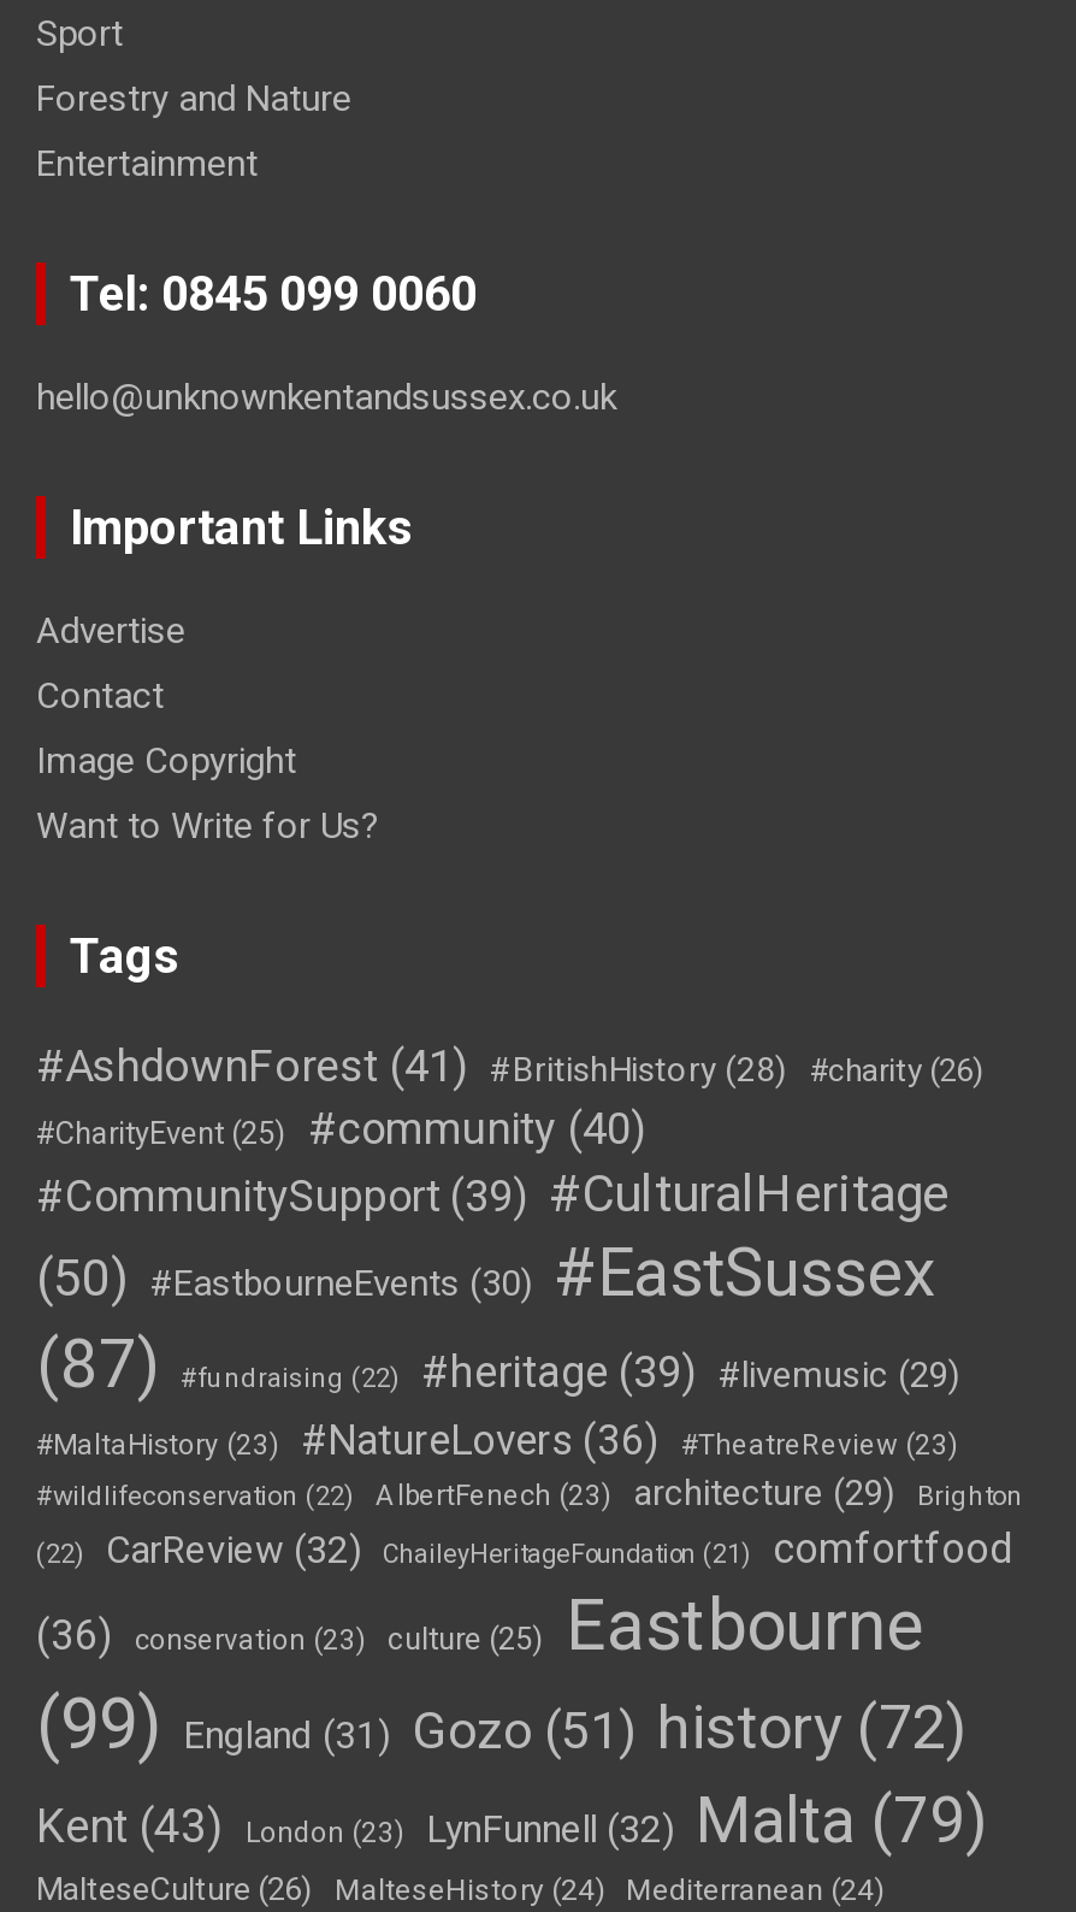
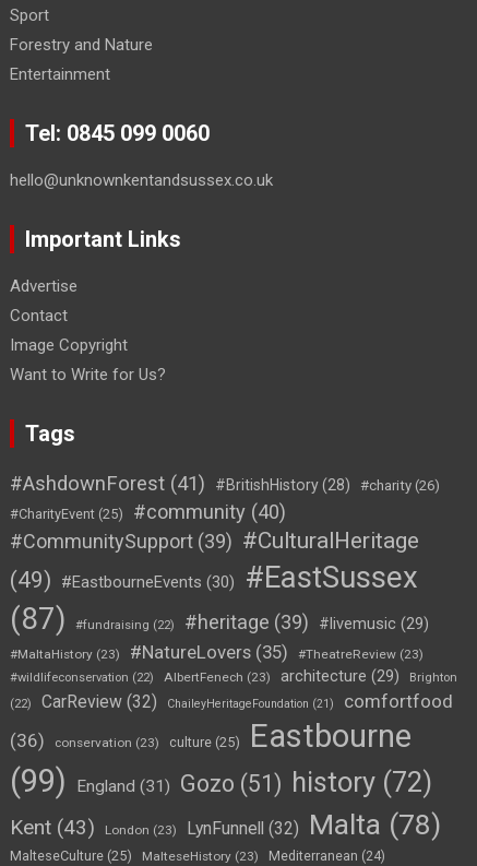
[36,1232,936,1312] (50) #EastbourneEvents (30) #EastSussex -> [10,559,418,595] (49) #EastbourneEvents (30) #EastSussex
[301,1415,660,1464] #NatureLovers (36) -> [130,641,288,663] #NatureLovers (35)
[426,1781,987,1856] LynFunnell (32) Malta (79) -> [187,807,441,841] LynFunnell (32) Malta (78)
[36,1871,313,1907] MalteseCulture (26) -> [10,847,132,864] MalteseCulture (25)
[335,1873,604,1907] MalteseHistory (24) -> [142,848,259,864] MalteseHistory (23)

